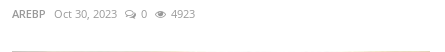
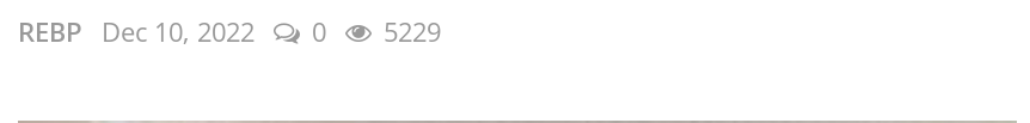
[12,6,117,21] AREBP Oct 30, 2023 -> [18,14,255,50] REBP Dec 10, 2022
[171,6,195,21] 4923 -> [384,14,441,50] 5229

